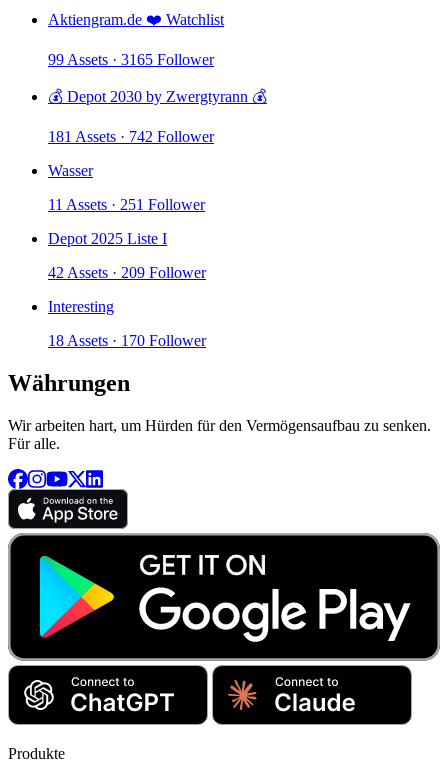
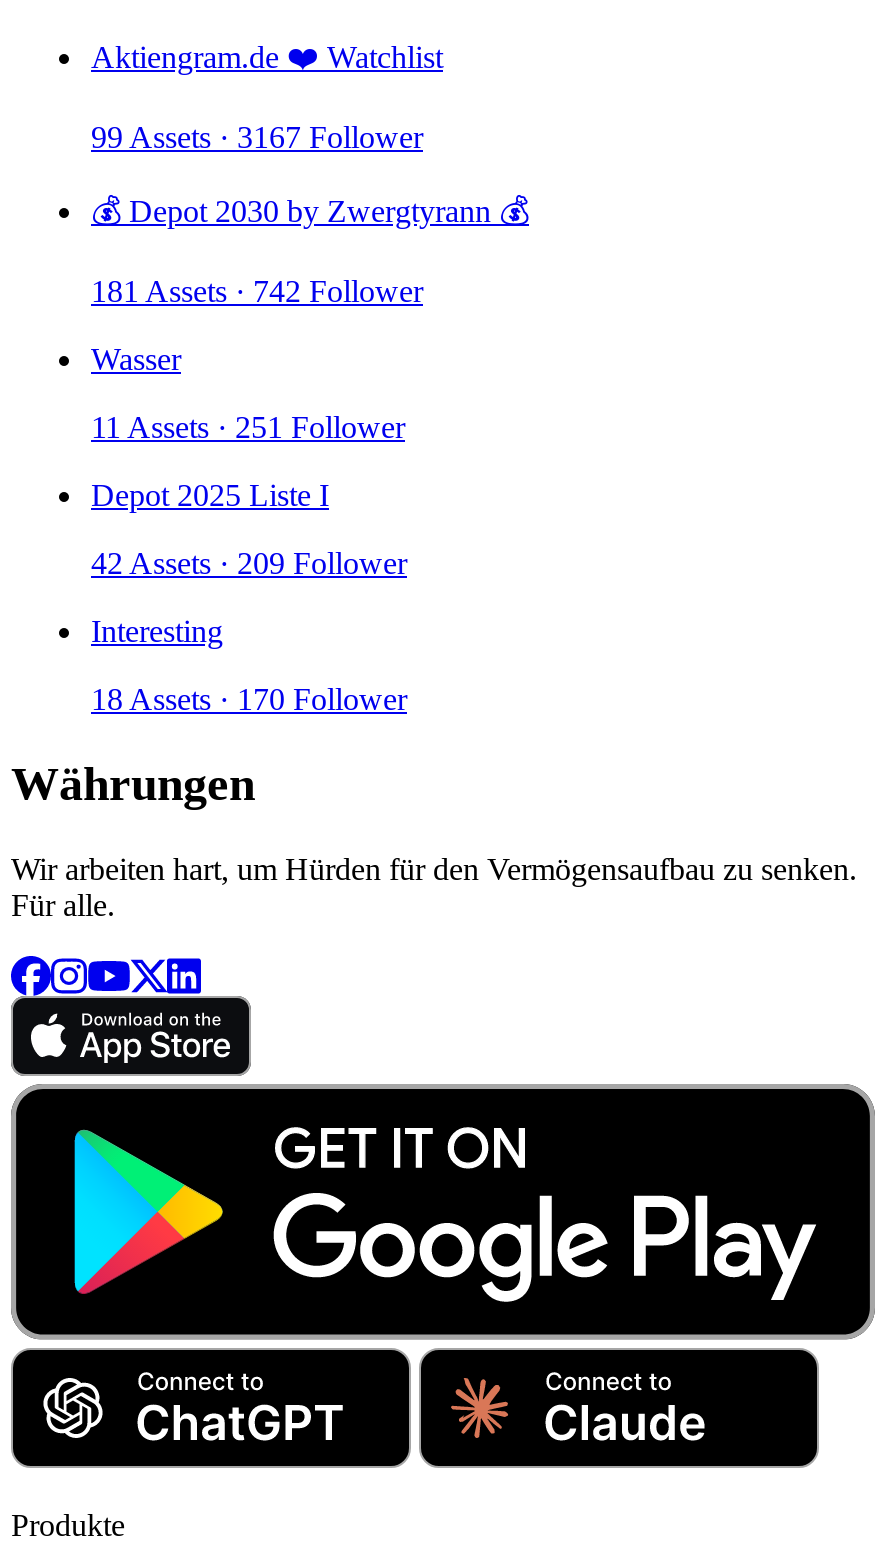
[48,51,214,68] 99 Assets · 3165 Follower -> [91,120,423,154] 99 Assets · 3167 Follower

